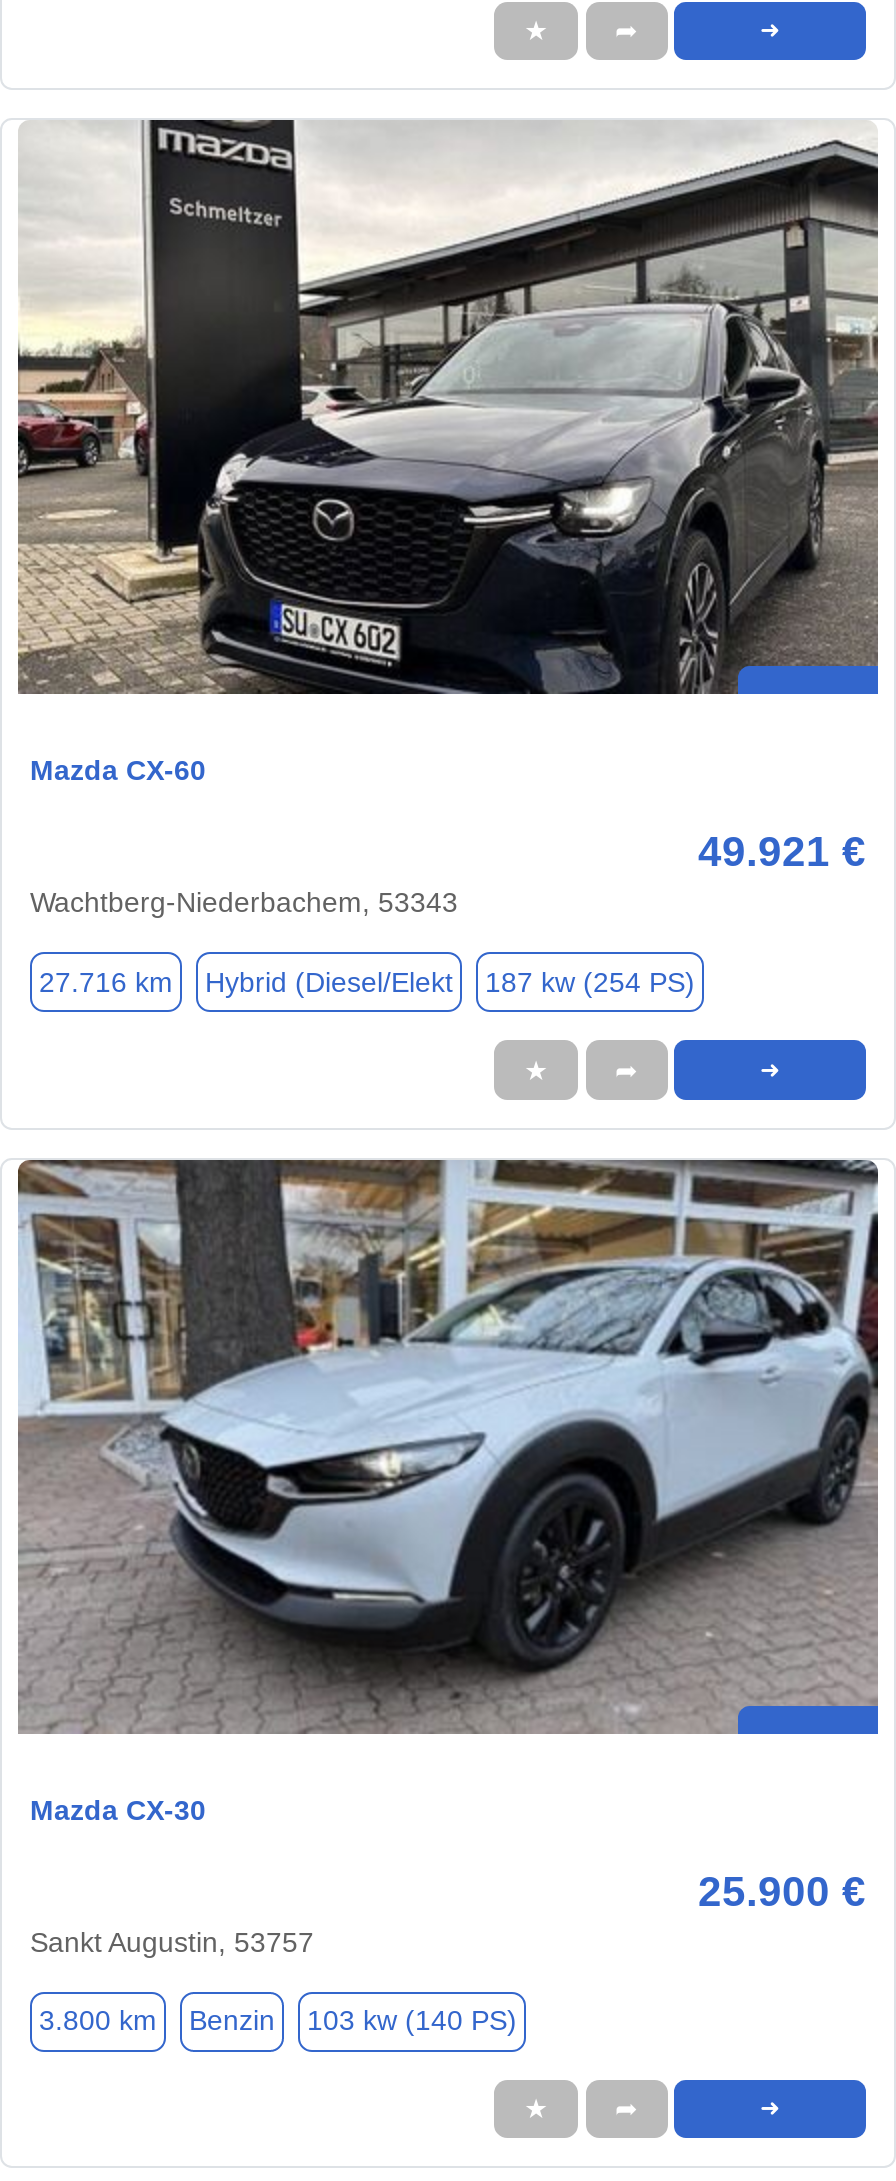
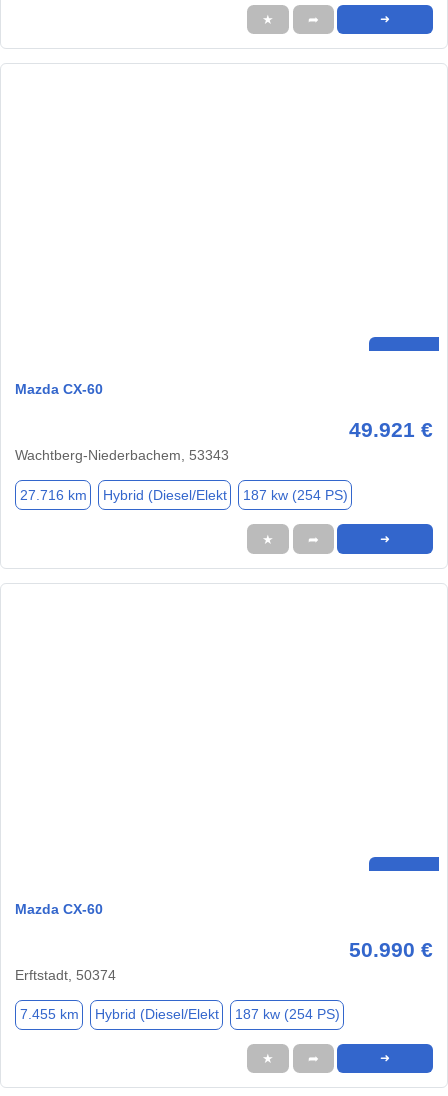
[16,118,880,696] [image] -> none
[16,1158,880,1736] [image] -> none
[30,1794,206,1826] Mazda CX-30 -> [15,901,103,917] Mazda CX-60
[30,1868,866,1958] 25.900 € | Sankt Augustin, 53757 -> [15,938,433,983] 50.990 € | Erftstadt, 50374
[39,2005,517,2037] 3.800 km | Benzin | 103 kw (140 PS) -> [19,1006,339,1022] 7.455 km | Hybrid (Diesel/Elekt | 187 kw (254 PS)

